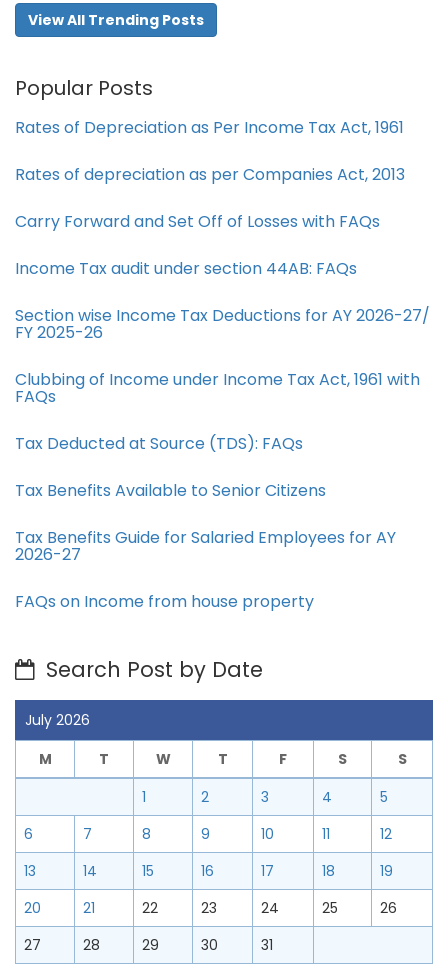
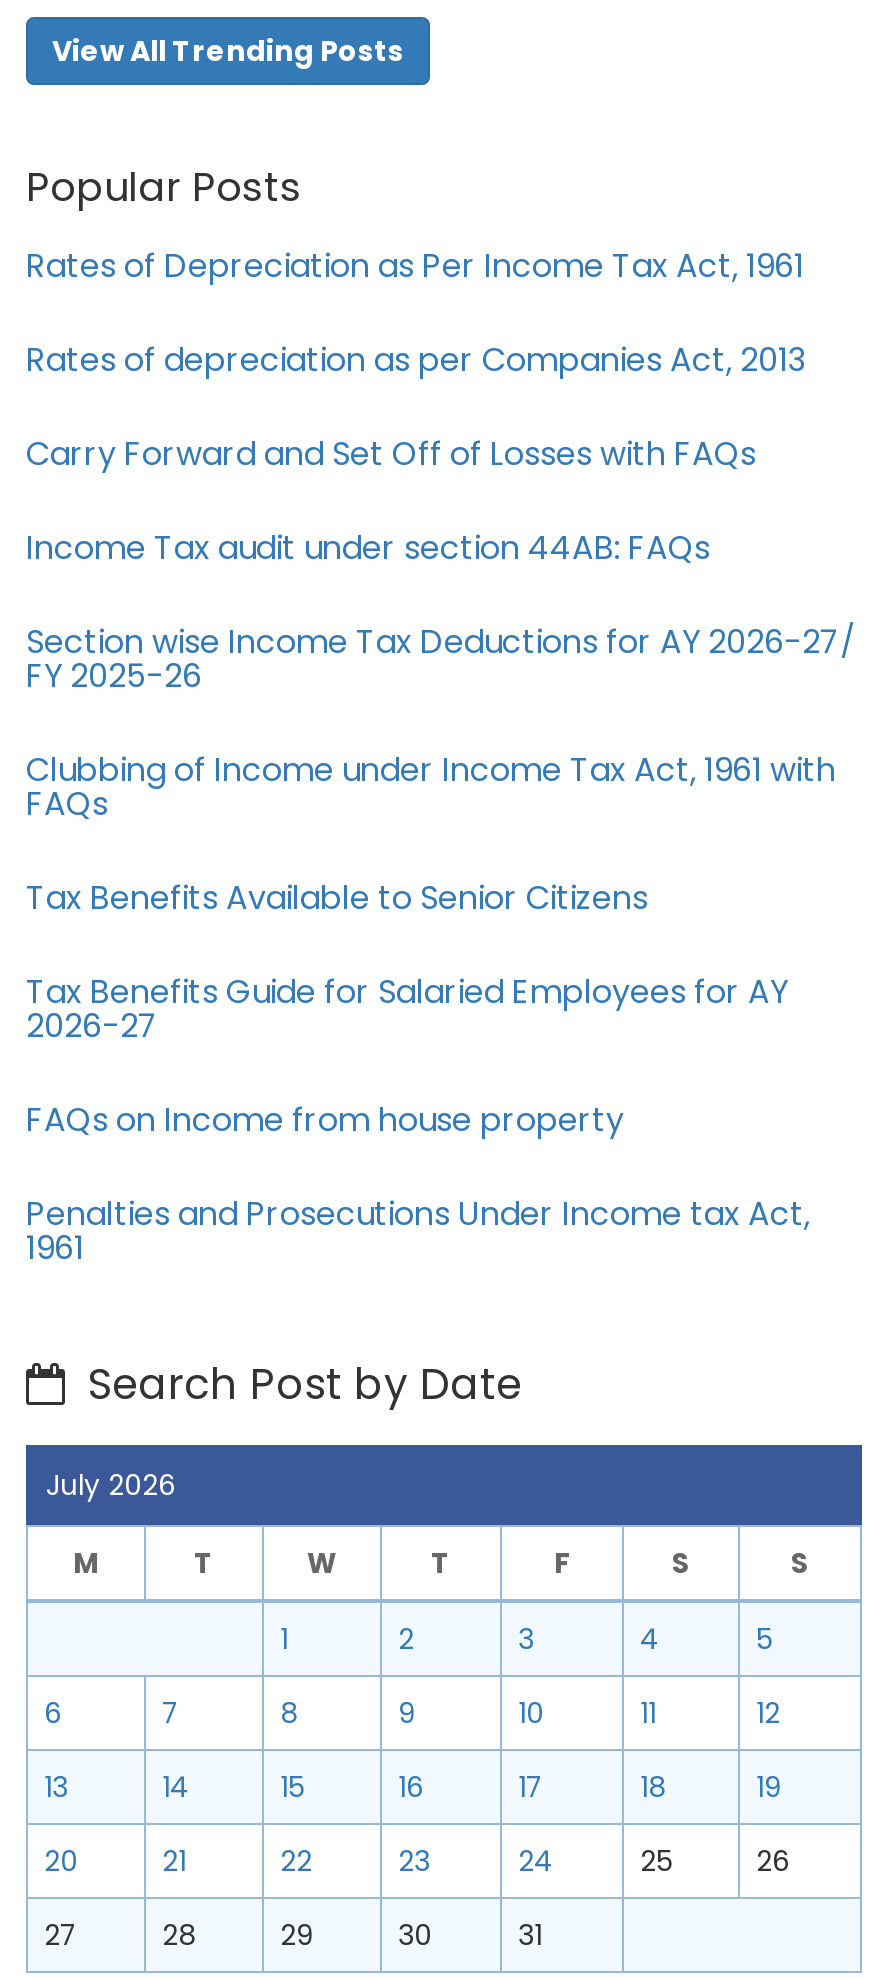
[15,432,303,455] Tax Deducted at Source (TDS): FAQs -> none
moved [15,479,396,613] -> [26,875,788,1143]: Tax Benefits Available to Senior Citizens | Tax Benefits Guide for Salaried Employees for AY | 2026-27 | FAQs on Income from house property
none -> [26,1191,810,1271] Penalties and Prosecutions Under Income tax Act, | 1961

